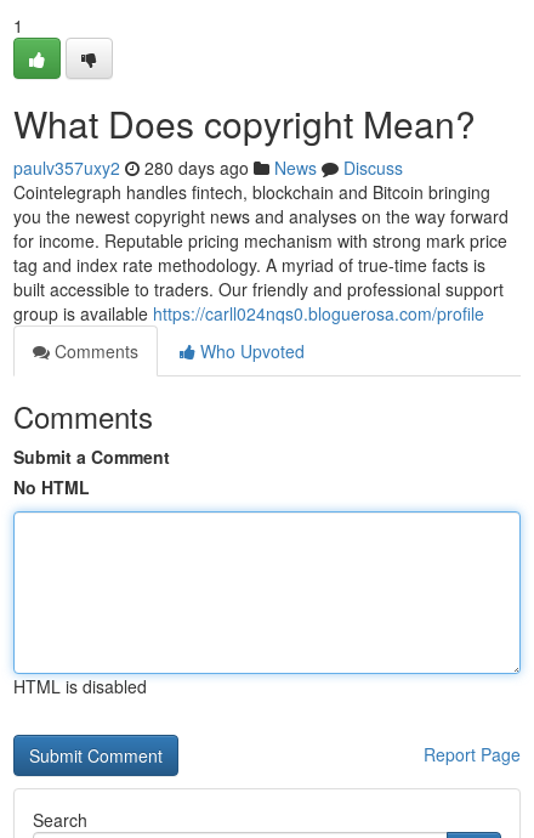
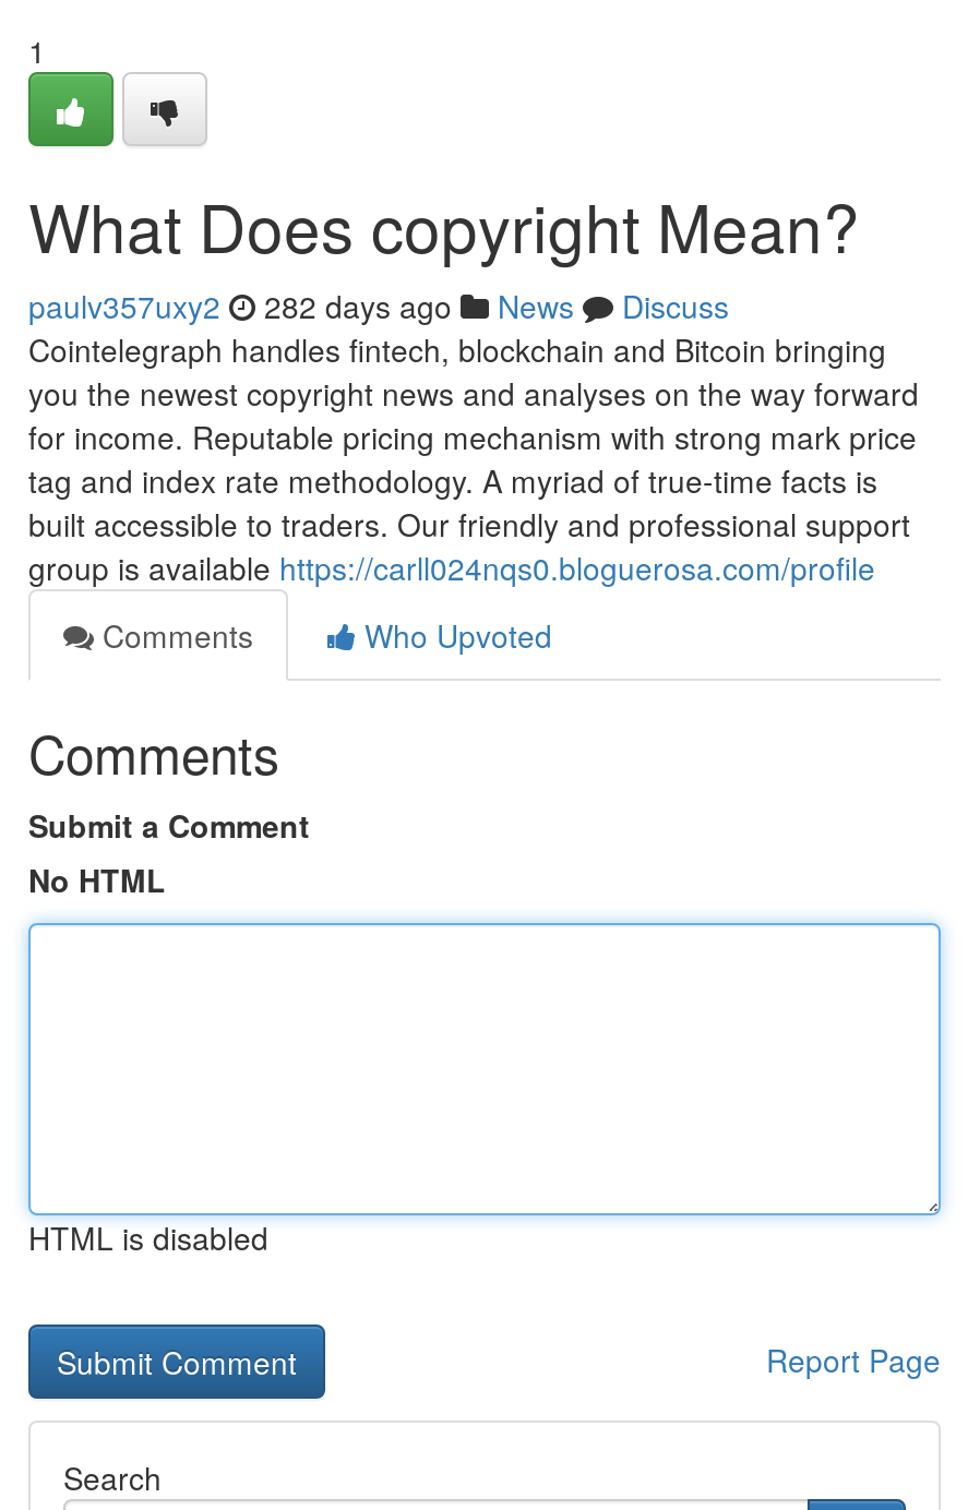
[13,155,403,180] paulv357uxy2 280 days ago News Discuss -> [28,284,729,327] paulv357uxy2 282 days ago News Discuss

